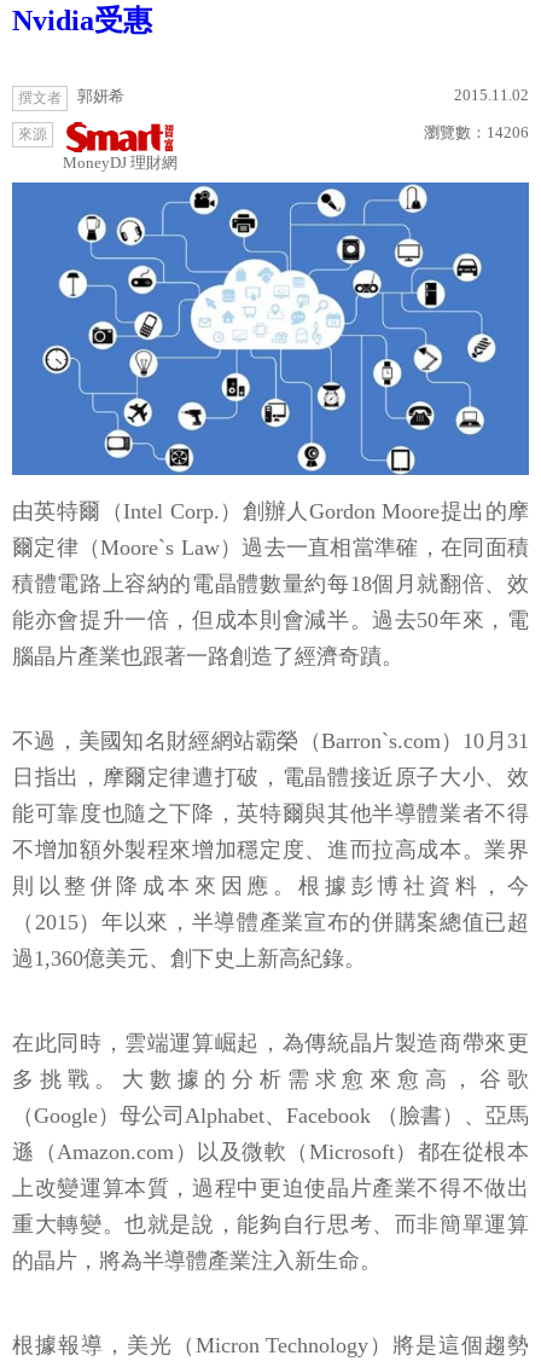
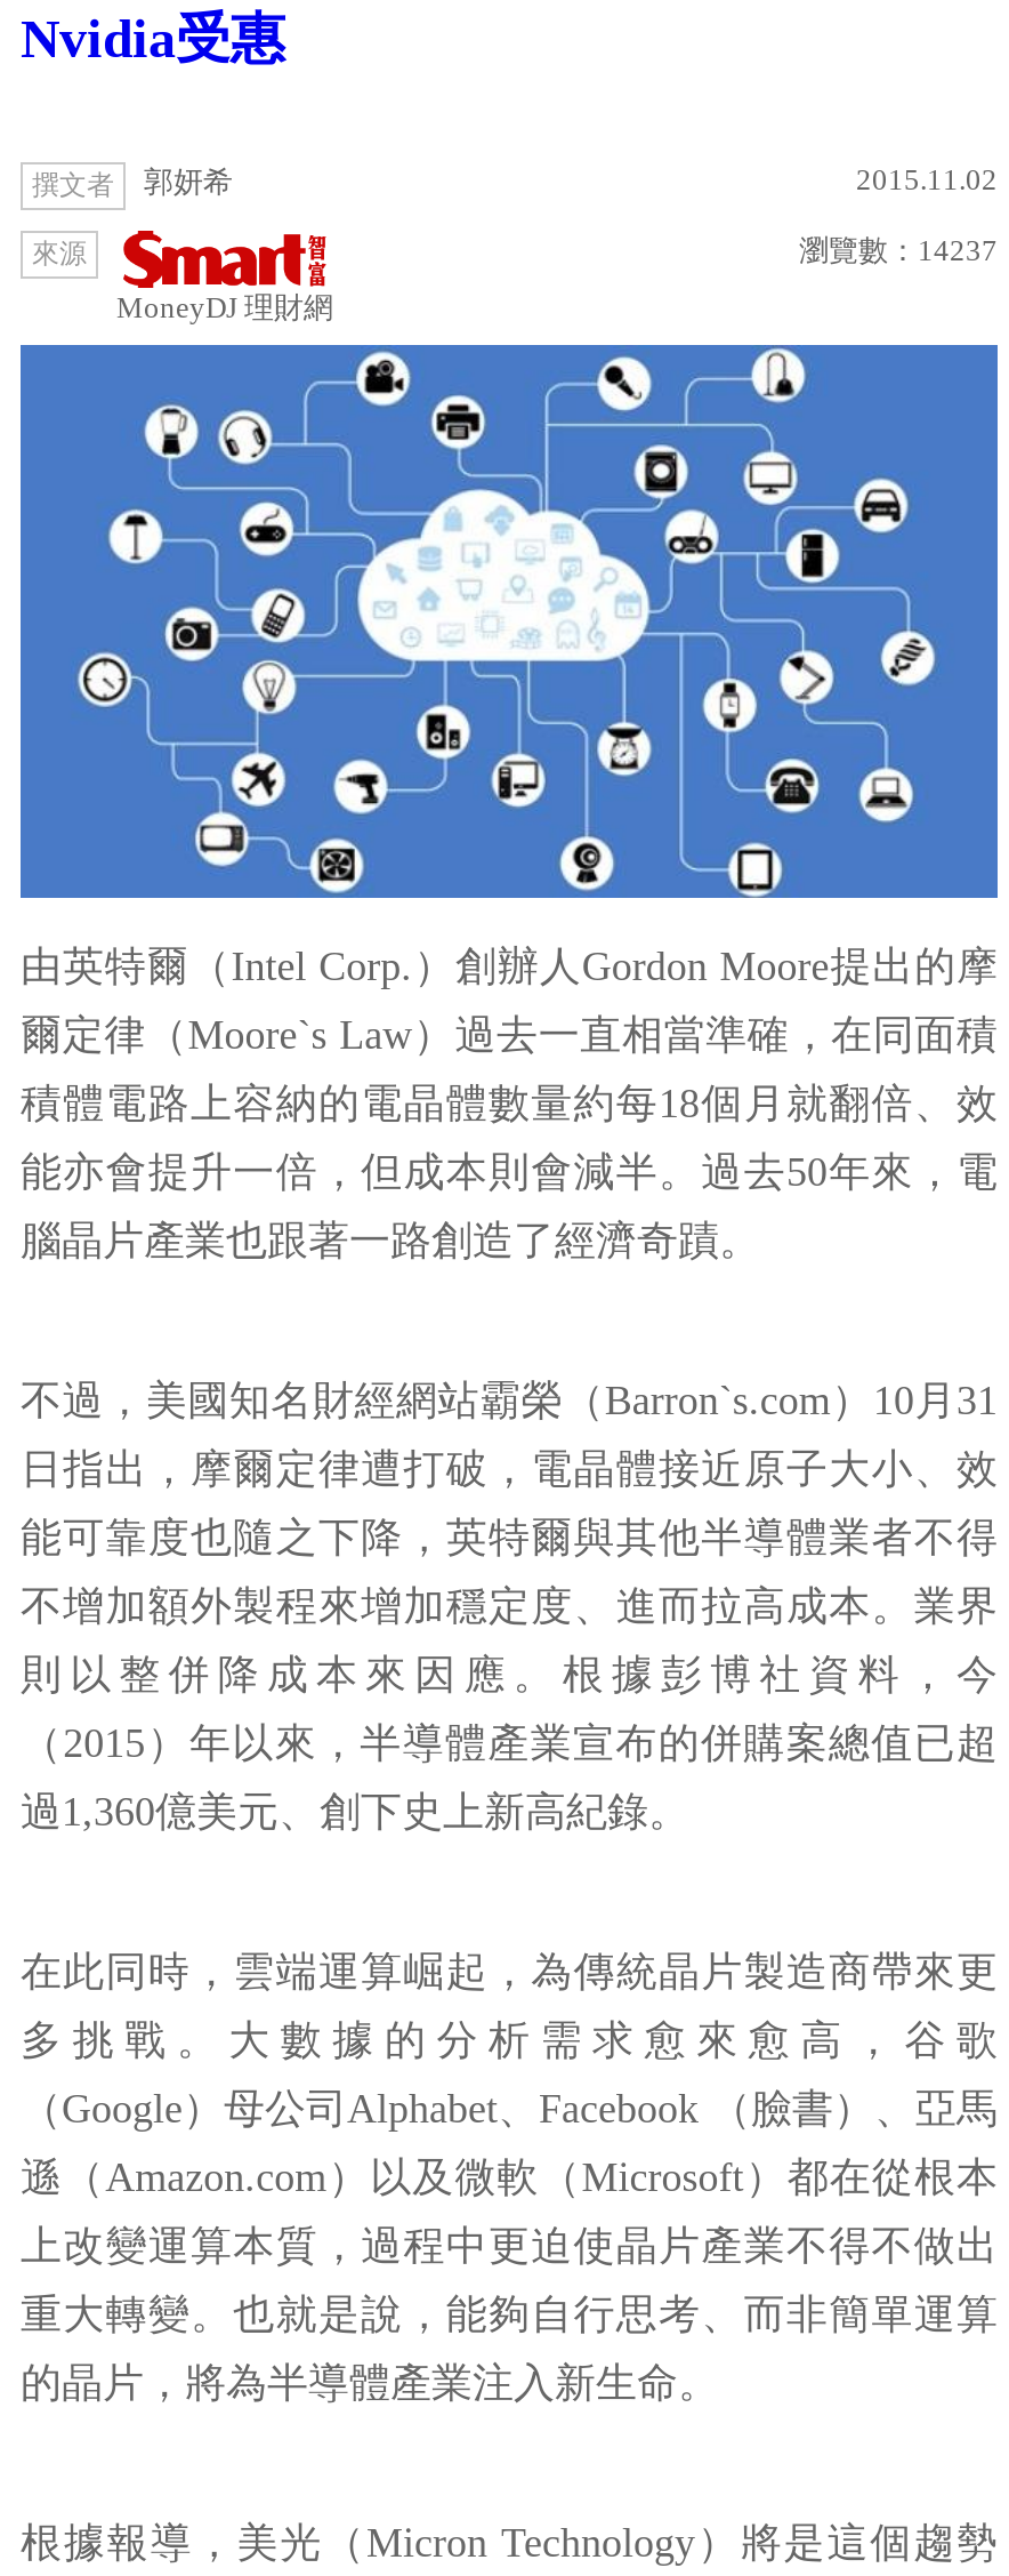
[424,123,529,141] 瀏覽數：14206 -> [799,233,998,267] 瀏覽數：14237

